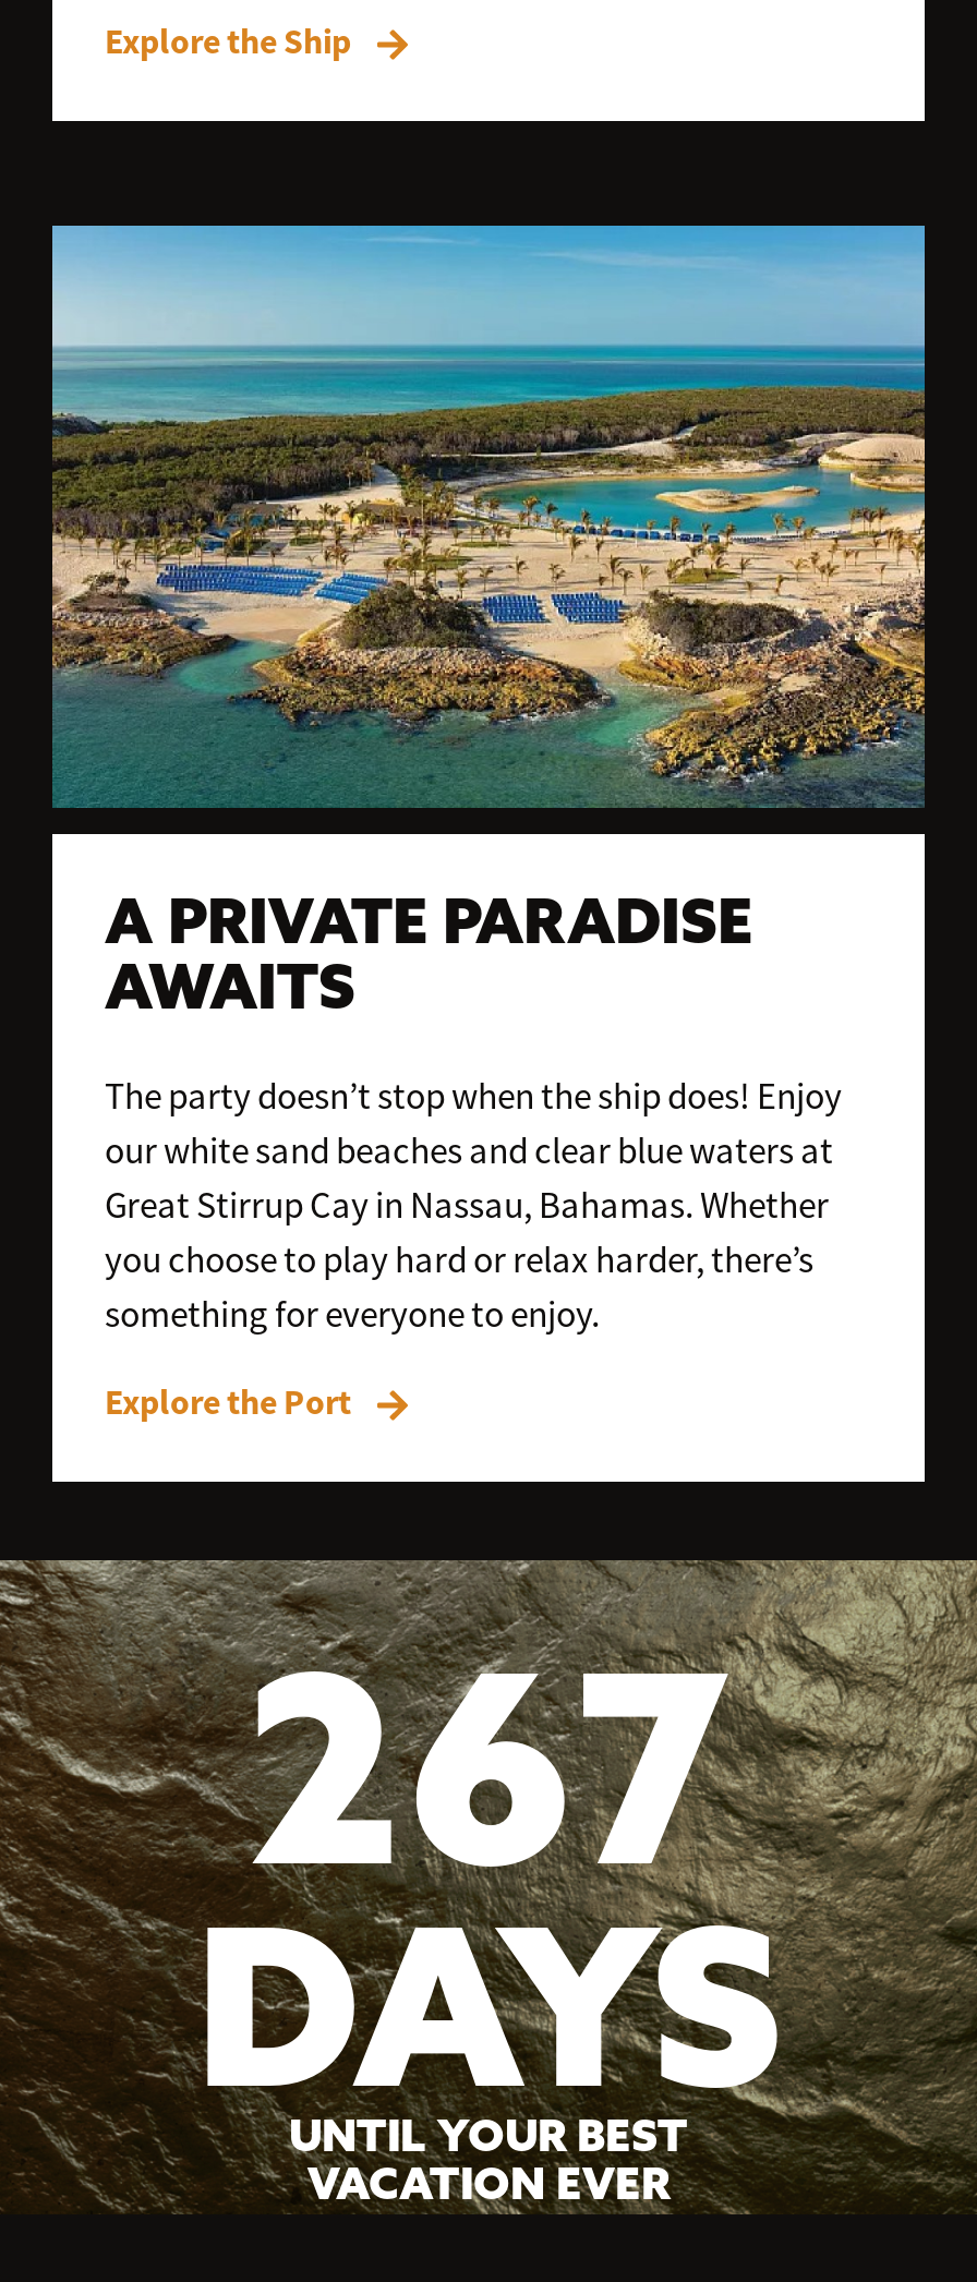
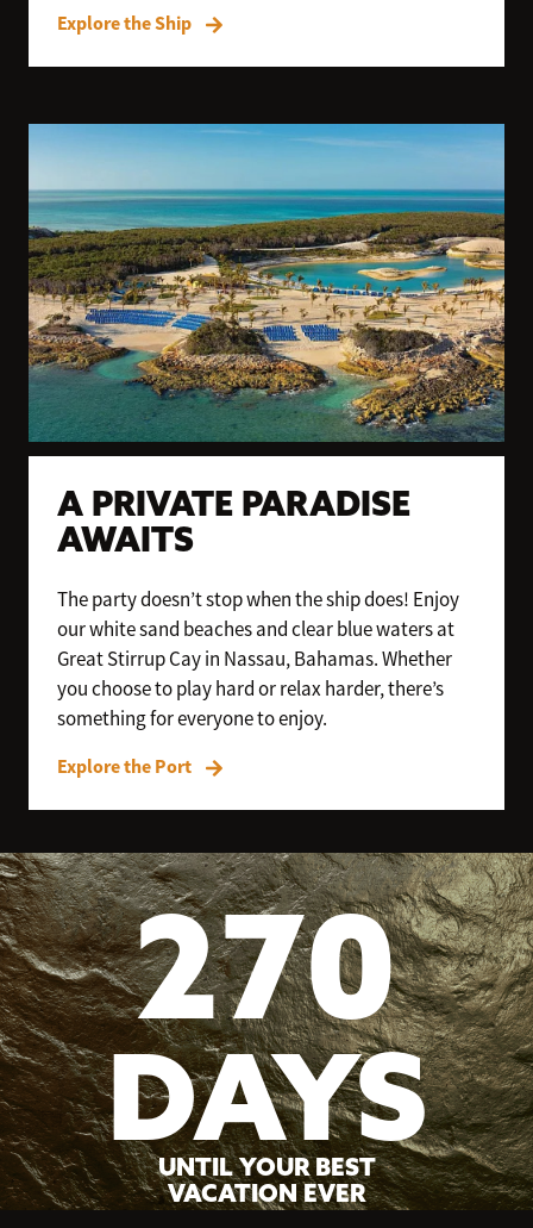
[244,1595,733,1930] 267 -> [133,872,400,1055] 270

